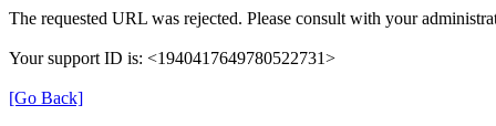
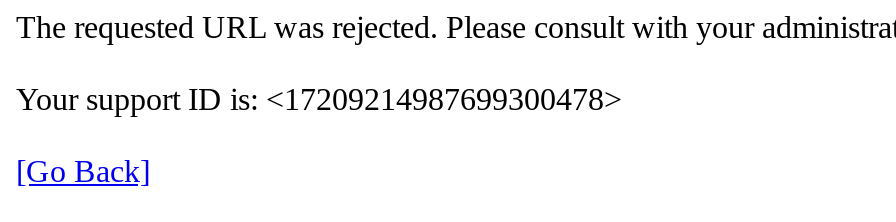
[9,49,335,67] Your support ID is: <1940417649780522731> -> [16,82,622,116] Your support ID is: <17209214987699300478>

